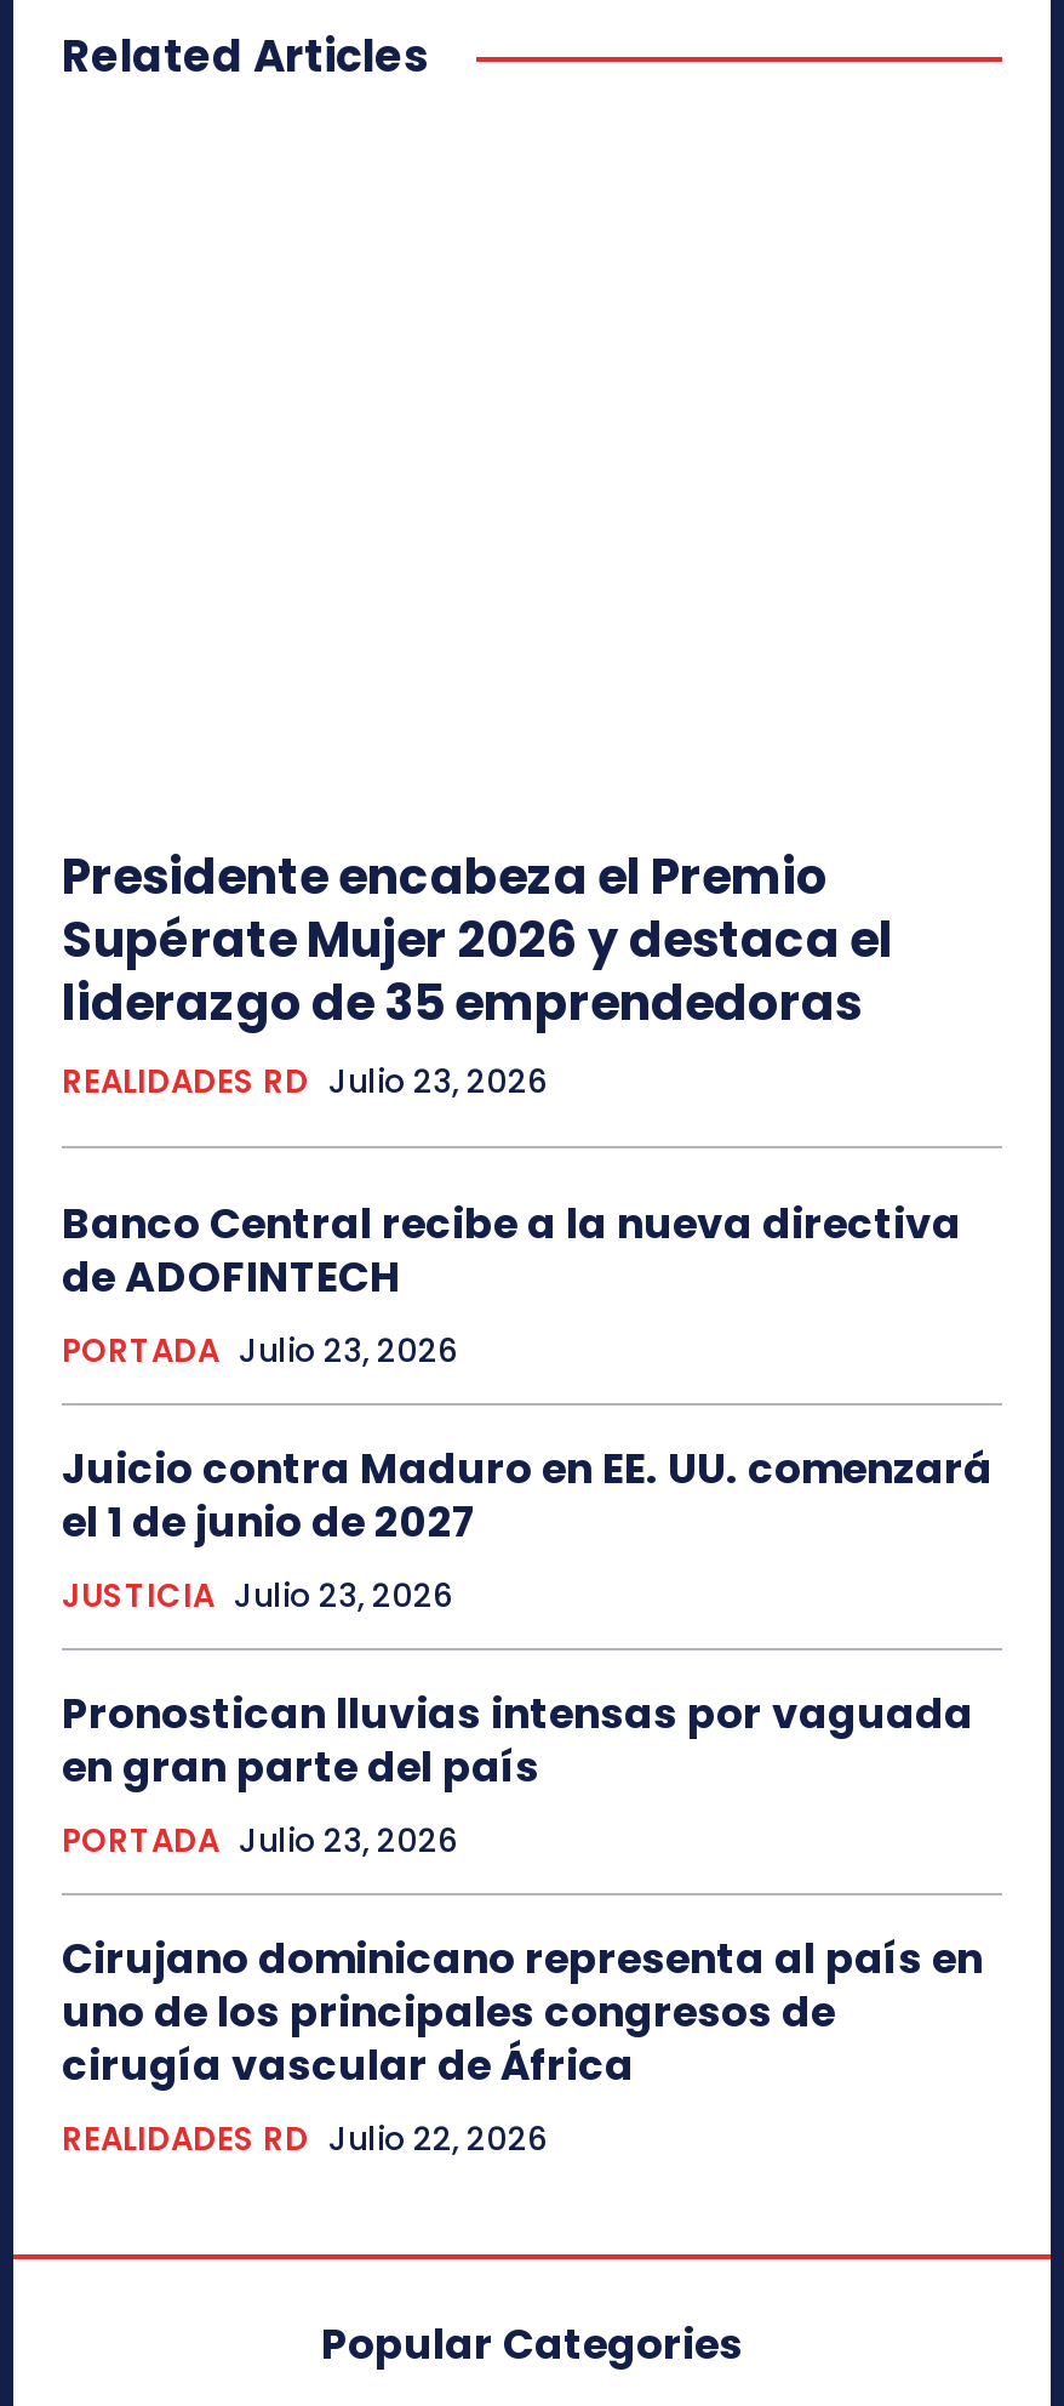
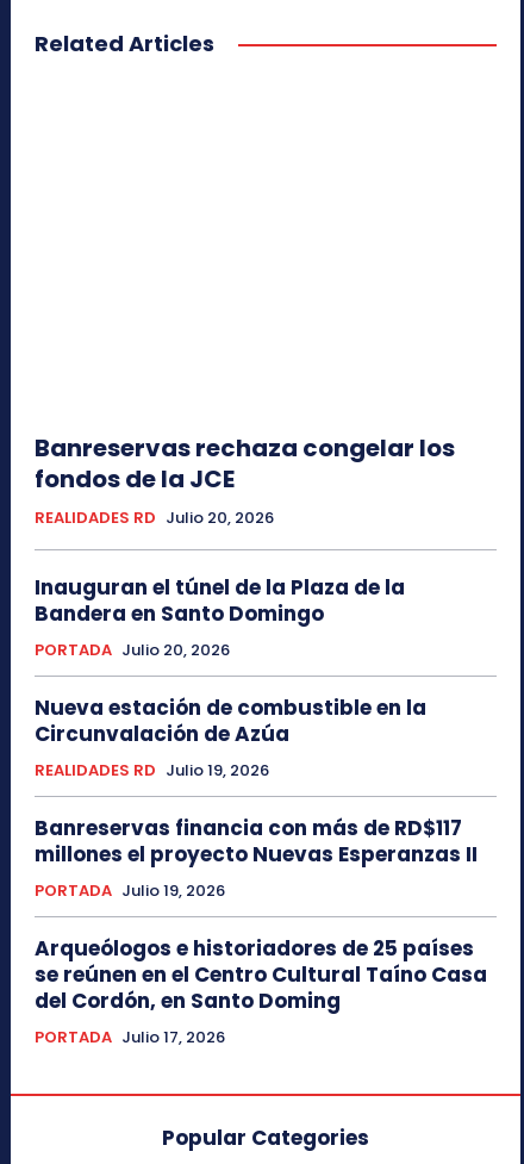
[62,844,893,1105] Presidente encabeza el Premio | Supérate Mujer 2026 y destaca el | liderazgo de 35 emprendedoras | REALIDADES RD Julio 23, 2026 -> [35,431,455,529] Banreservas rechaza congelar los | fondos de la JCE | REALIDADES RD Julio 20, 2026
[62,1195,961,1375] Banco Central recibe a la nueva directiva | de ADOFINTECH | PORTADA Julio 23, 2026 -> [35,573,405,661] Inauguran el túnel de la Plaza de la | Bandera en Santo Domingo | PORTADA Julio 20, 2026
[62,1440,993,1620] Juicio contra Maduro en EE. UU. comenzará | el 1 de junio de 2027 | JUSTICIA Julio 23, 2026 -> [35,693,426,781] Nueva estación de combustible en la | Circunvalación de Azúa | REALIDADES RD Julio 19, 2026
[62,1685,973,1865] Pronostican lluvias intensas por vaguada | en gran parte del país | PORTADA Julio 23, 2026 -> [35,813,478,902] Banreservas financia con más de RD$117 | millones el proyecto Nuevas Esperanzas II | PORTADA Julio 19, 2026
[62,1930,983,2163] Cirujano dominicano representa al país en | uno de los principales congresos de | cirugía vascular de África | REALIDADES RD Julio 22, 2026 -> [35,934,487,1048] Arqueólogos e historiadores de 25 países | se reúnen en el Centro Cultural Taíno Casa | del Cordón, en Santo Doming | PORTADA Julio 17, 2026

